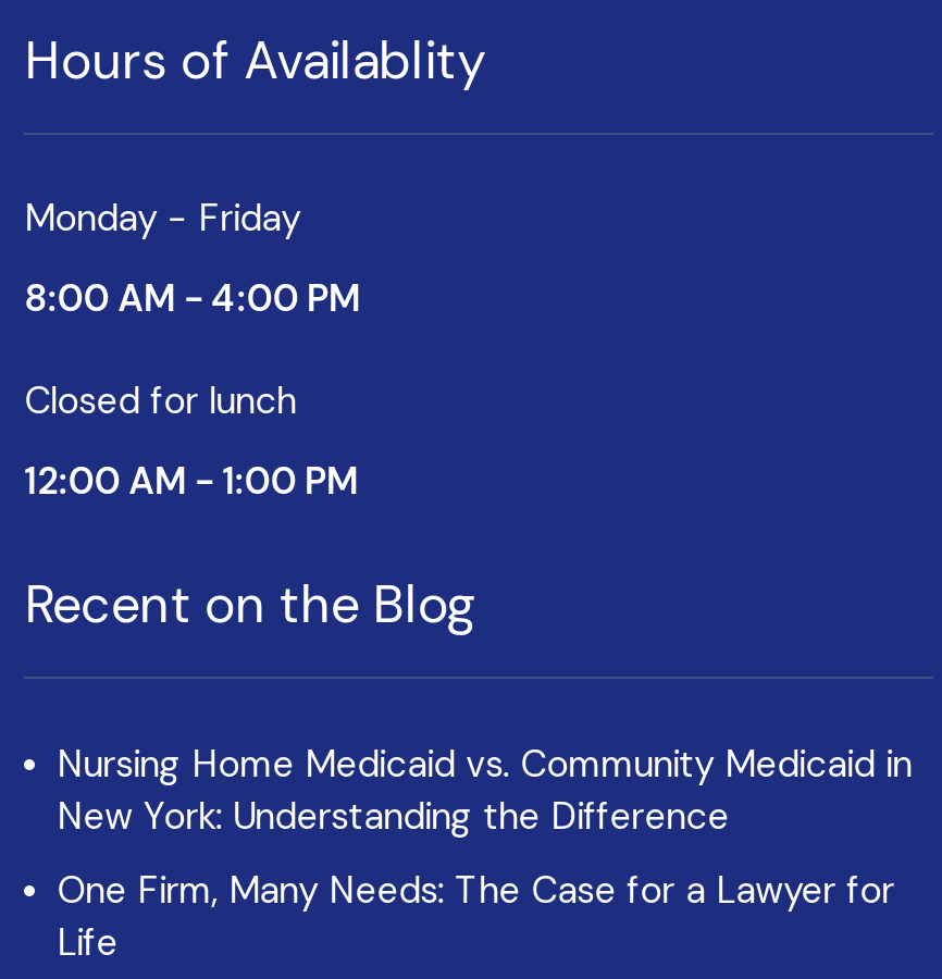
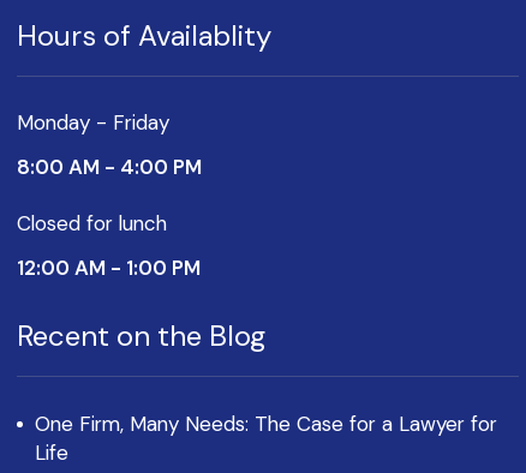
[57,739,912,839] Nursing Home Medicaid vs. Community Medicaid in | New York: Understanding the Difference -> none

